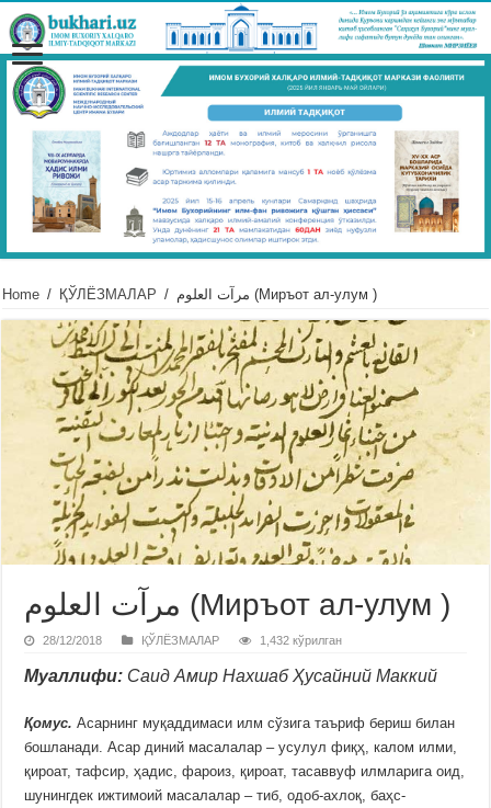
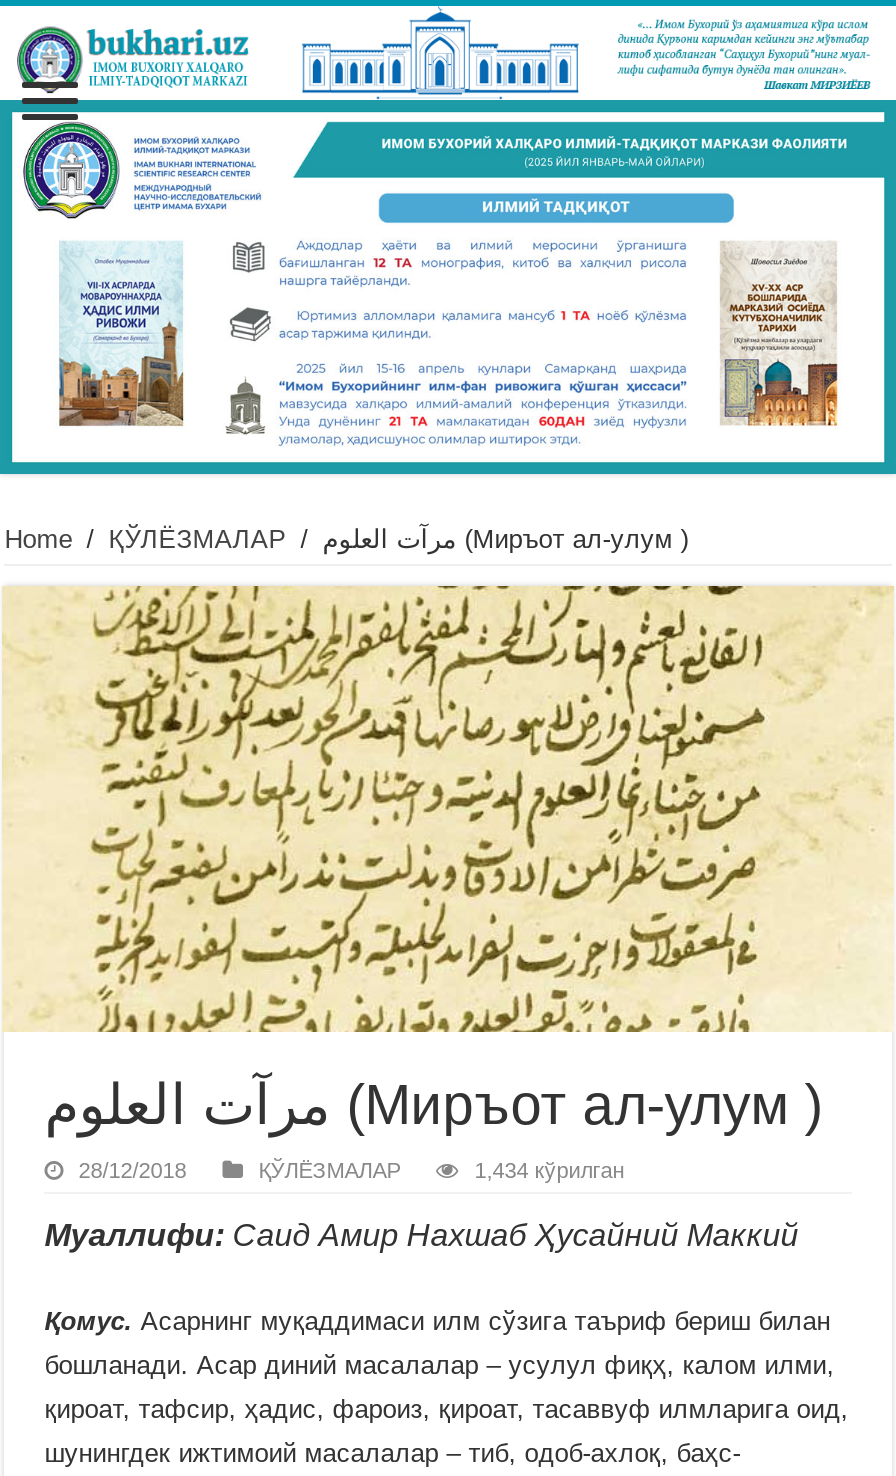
[260,633,342,646] 1,432 кўрилган -> [474,1157,624,1181] 1,434 кўрилган

